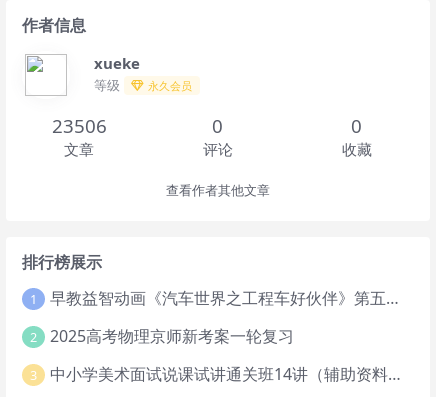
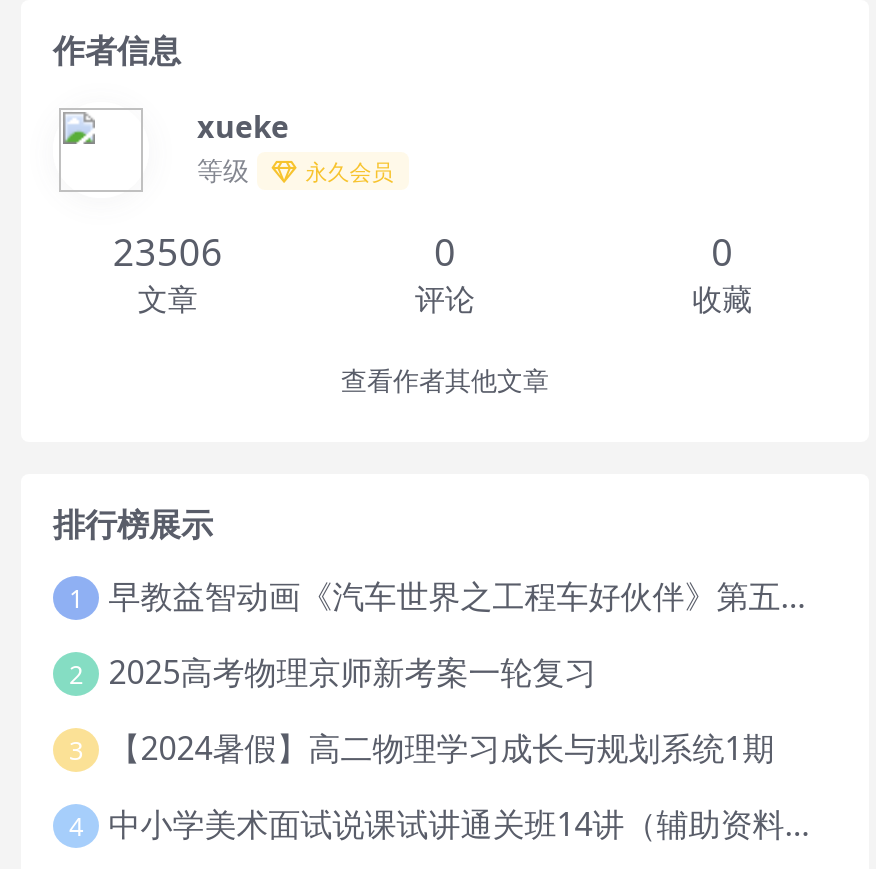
none -> [69,727,775,844] 【2024暑假】高二物理学习成长与规划系统1期 | 4

